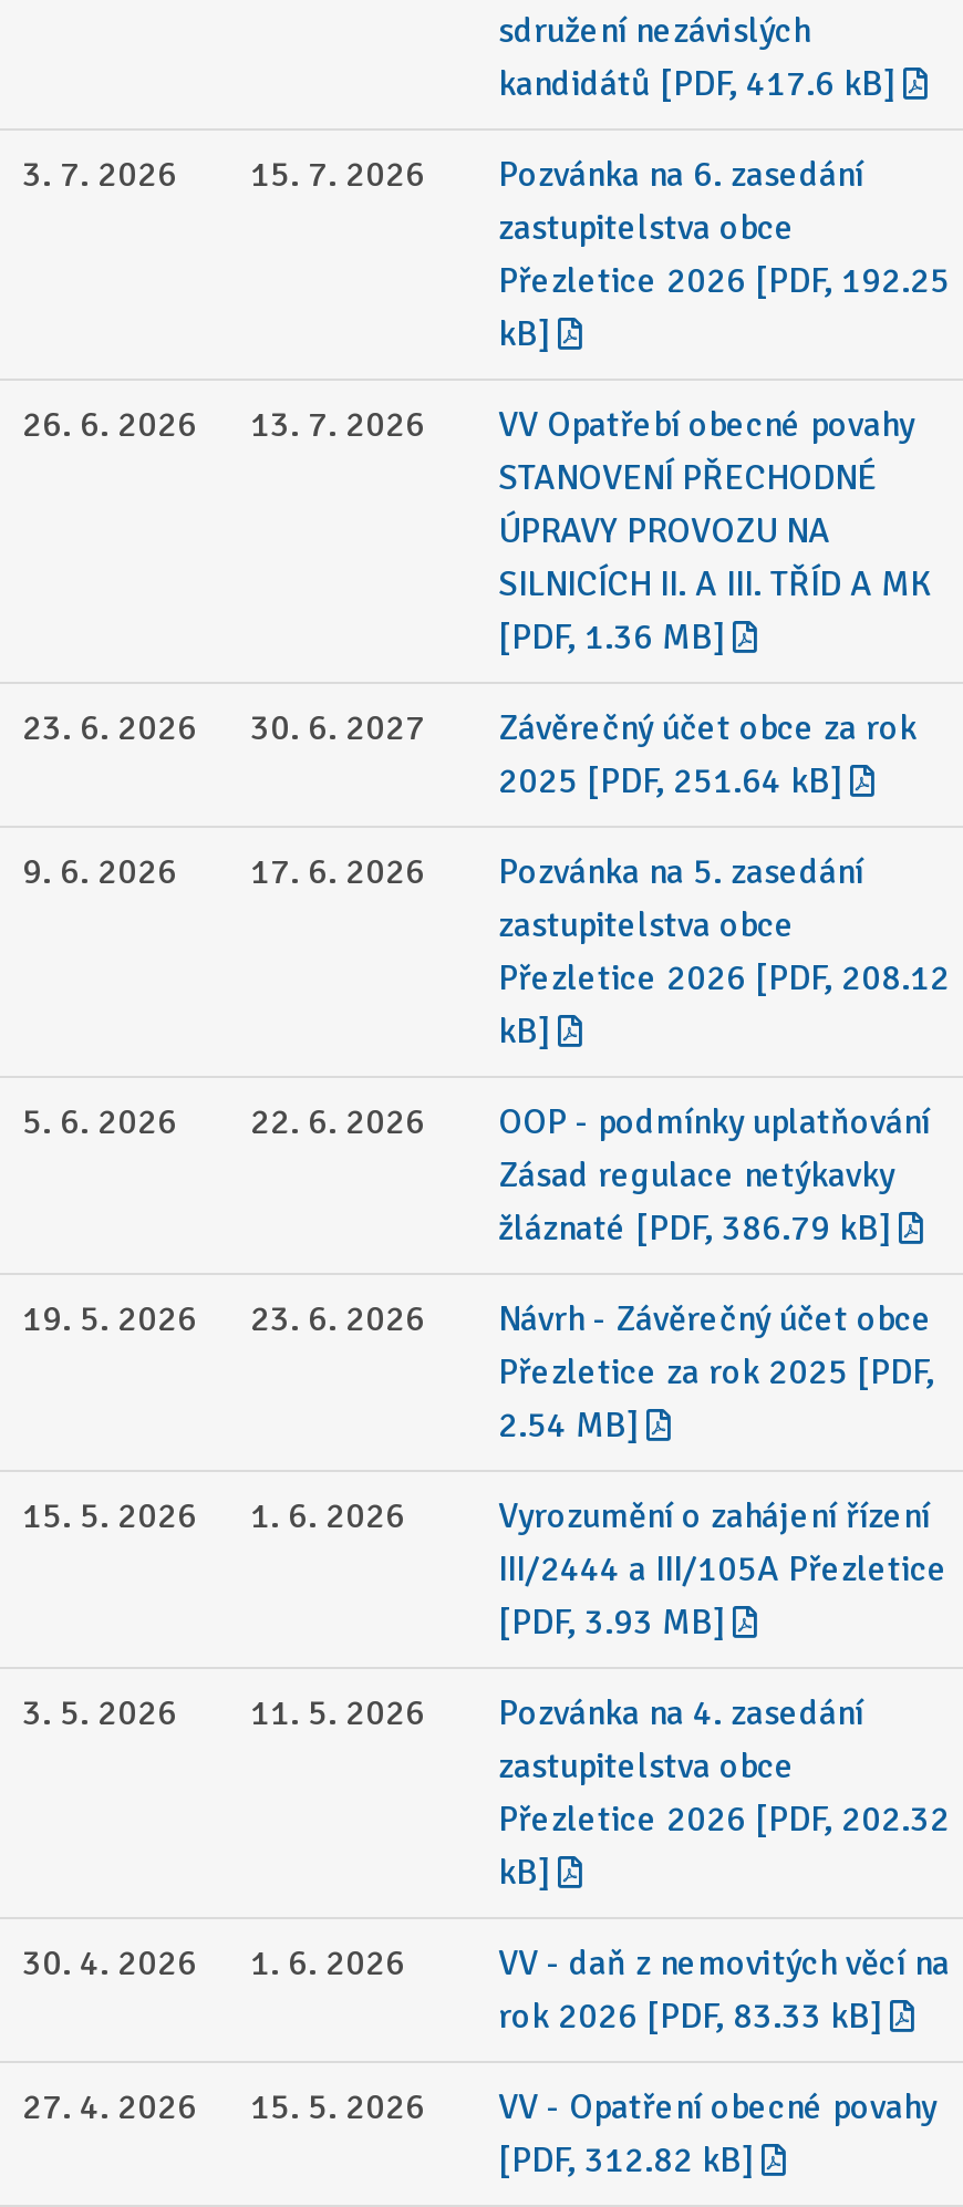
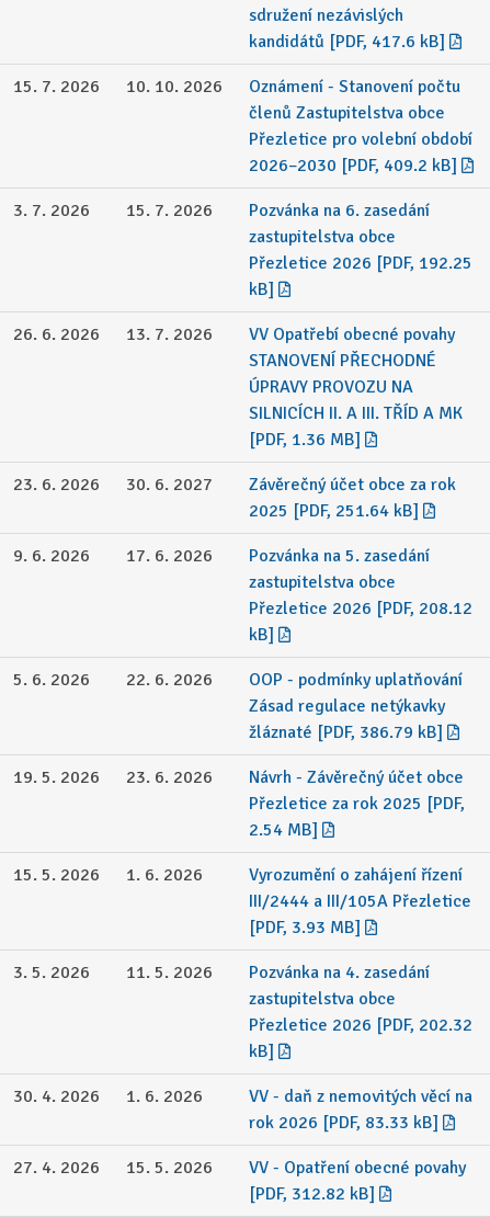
none -> [13,75,472,176] 15. 7. 2026 | 10. 10. 2026 | Oznámení - Stanovení počtu | členů Zastupitelstva obce | Přezletice pro volební období | 2026–2030 [PDF, 409.2 kB]

